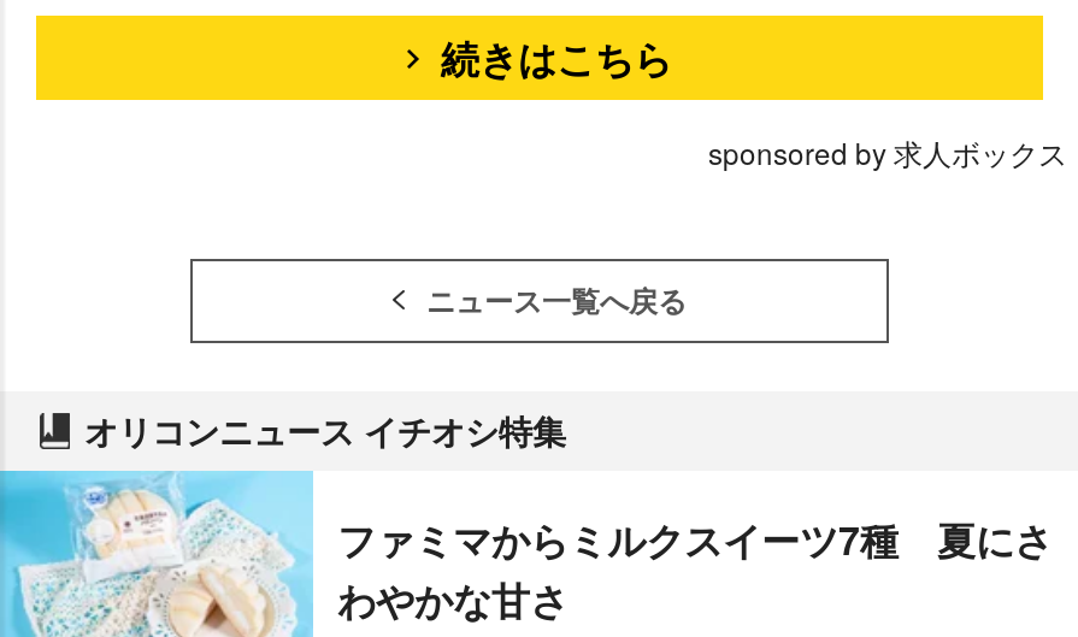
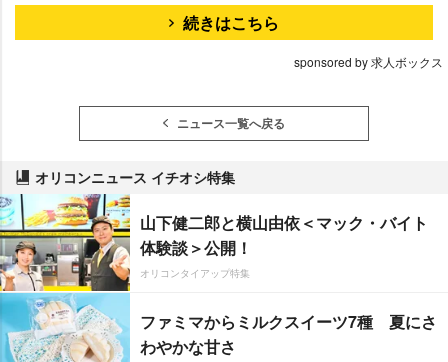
none -> [3,193,428,292] [image] | 山下健二郎と横山由依＜マック・バイト | 体験談＞公開！ | オリコンタイアップ特集

